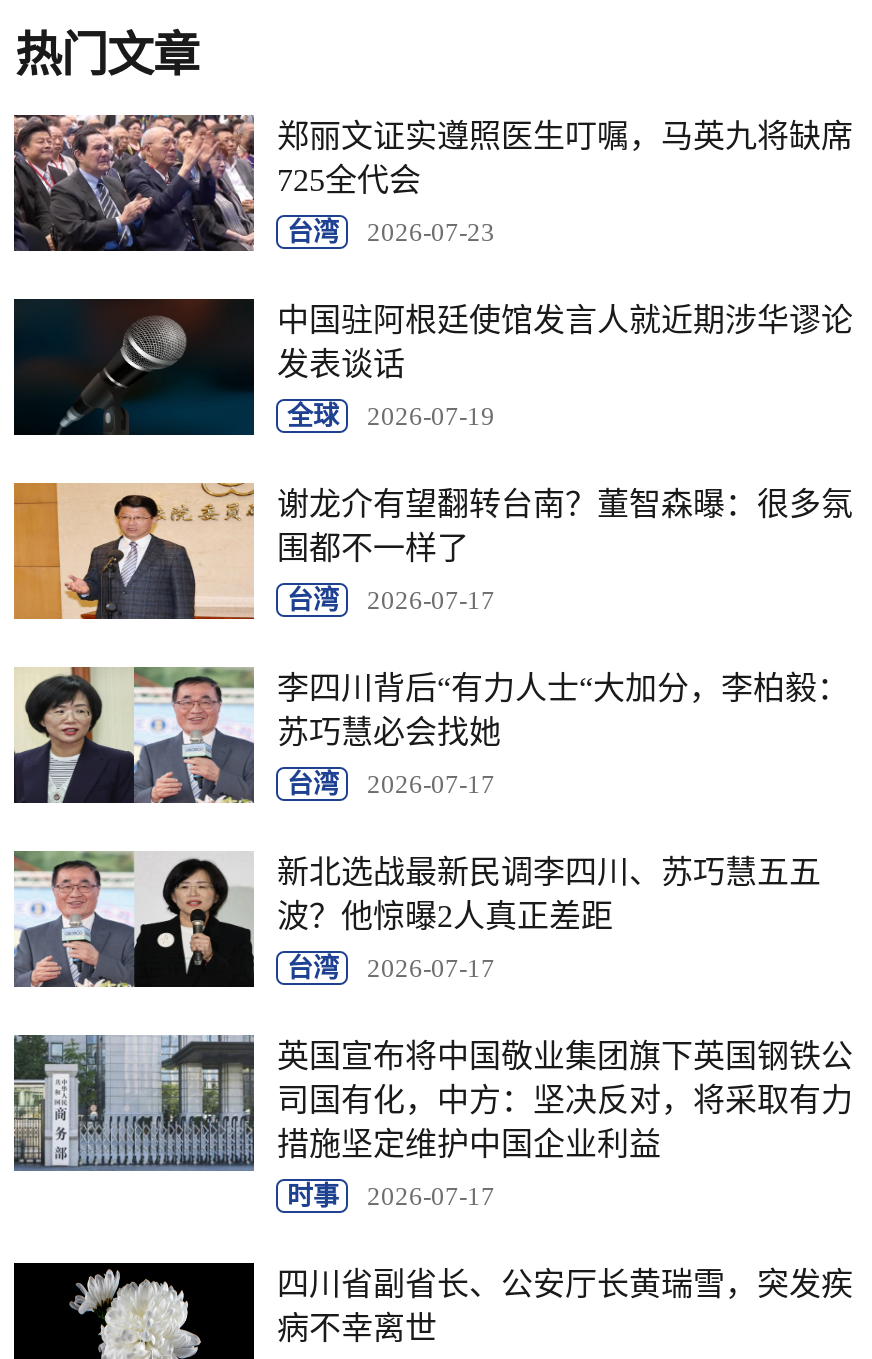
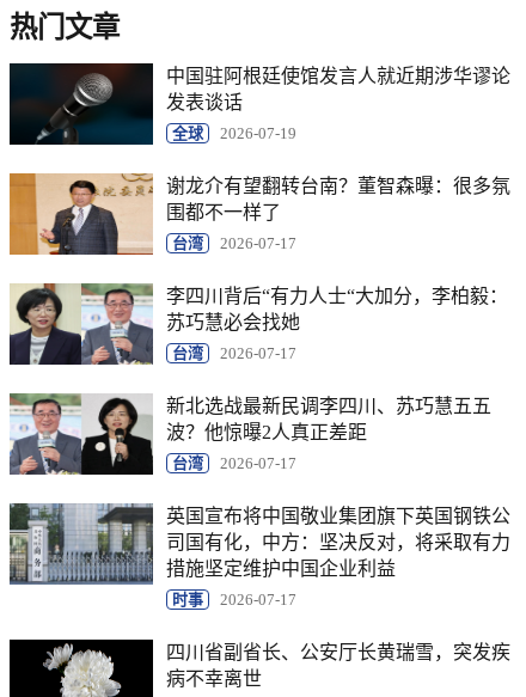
[12,113,853,253] [image] | 郑丽文证实遵照医生叮嘱，马英九将缺席 | 725全代会 | 台湾 | 2026-07-23 -> none

